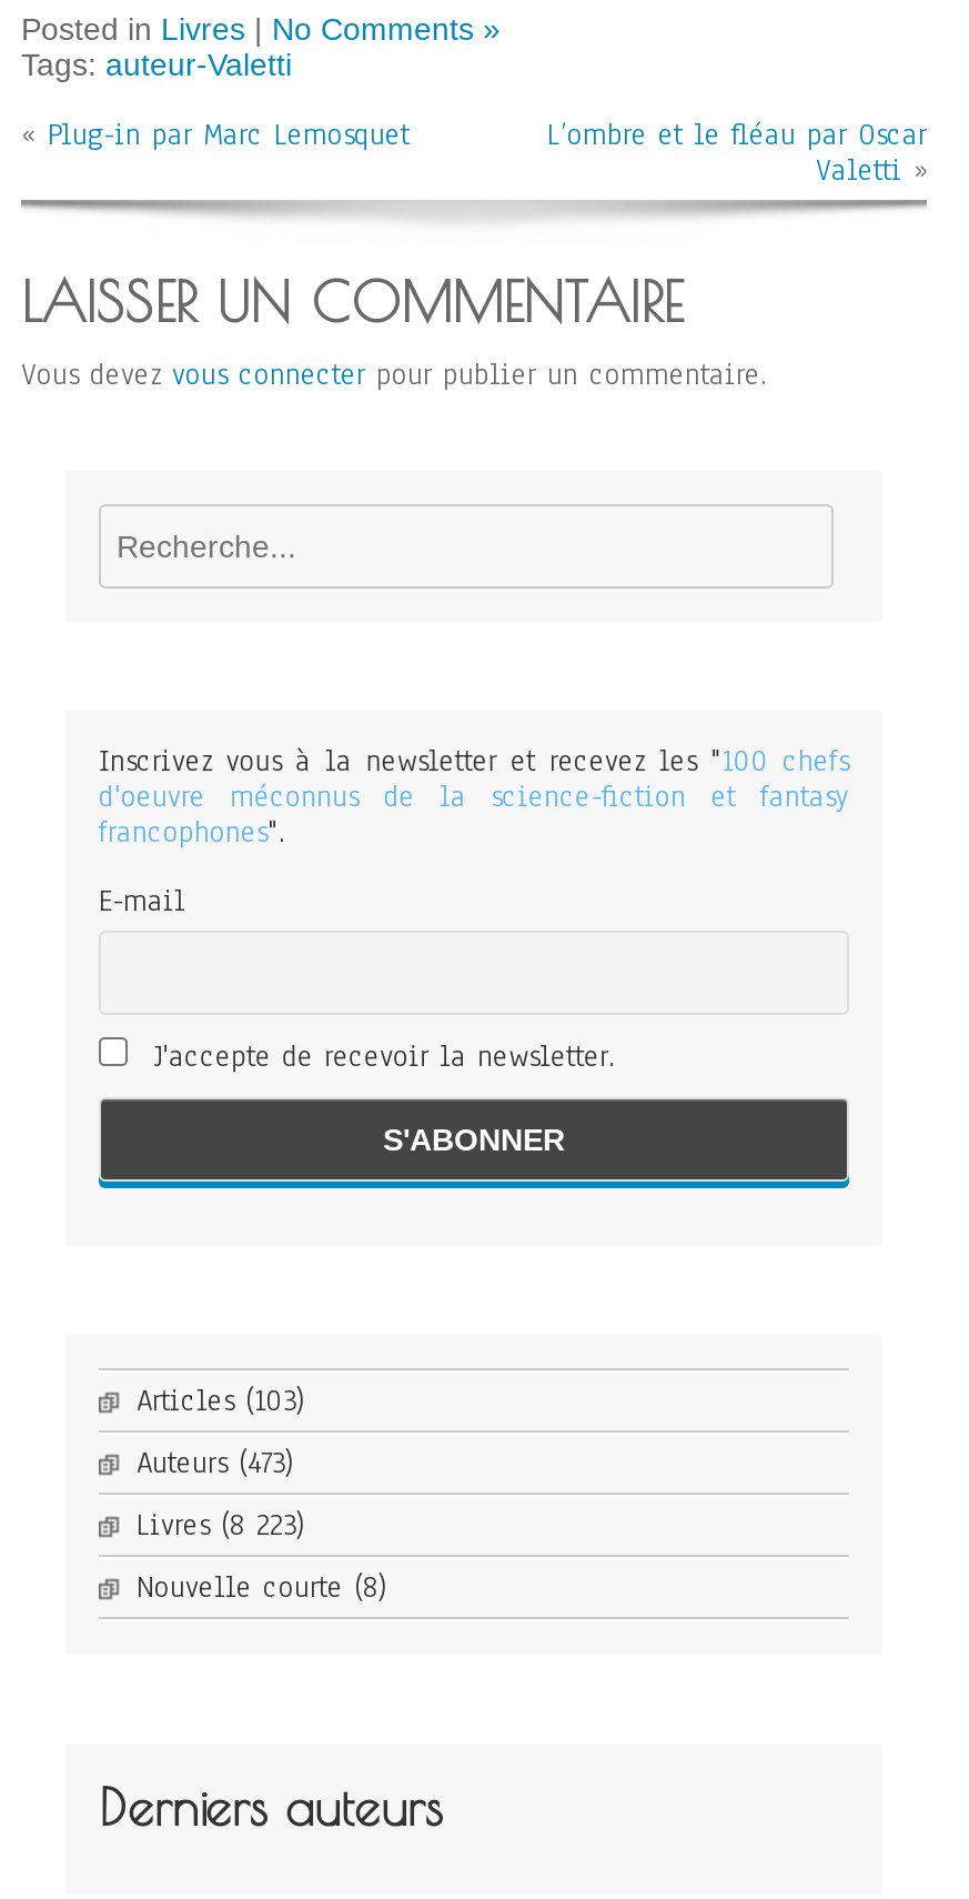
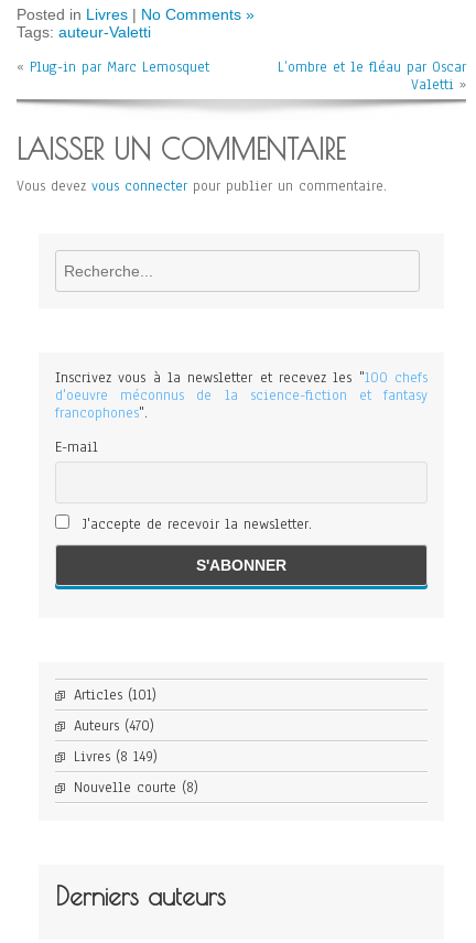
[137,1382,305,1422] Articles (103) -> [74,686,156,705] Articles (101)
[137,1444,294,1484] Auteurs (473) -> [74,716,154,736] Auteurs (470)
[137,1507,305,1547] Livres (8 223) -> [74,747,158,767] Livres (8 149)

